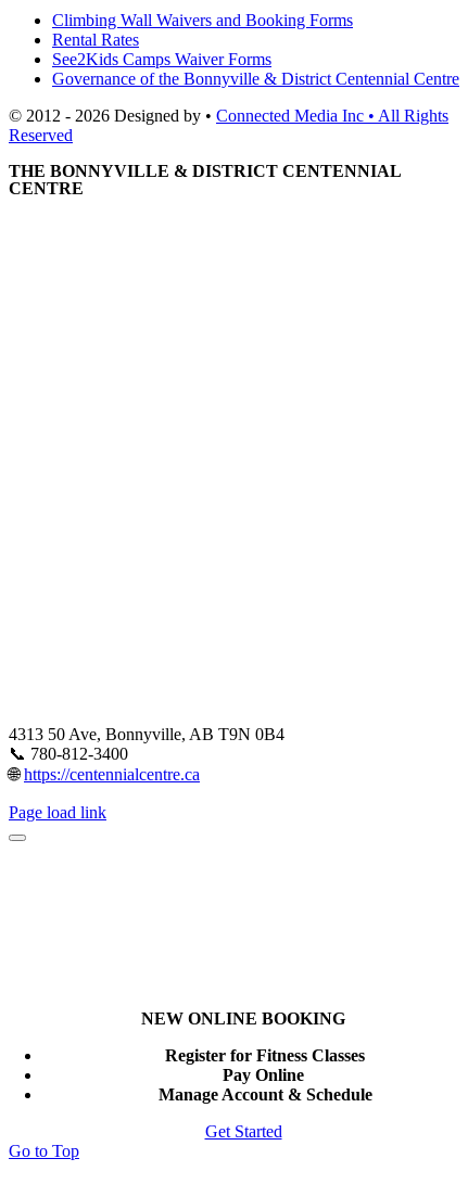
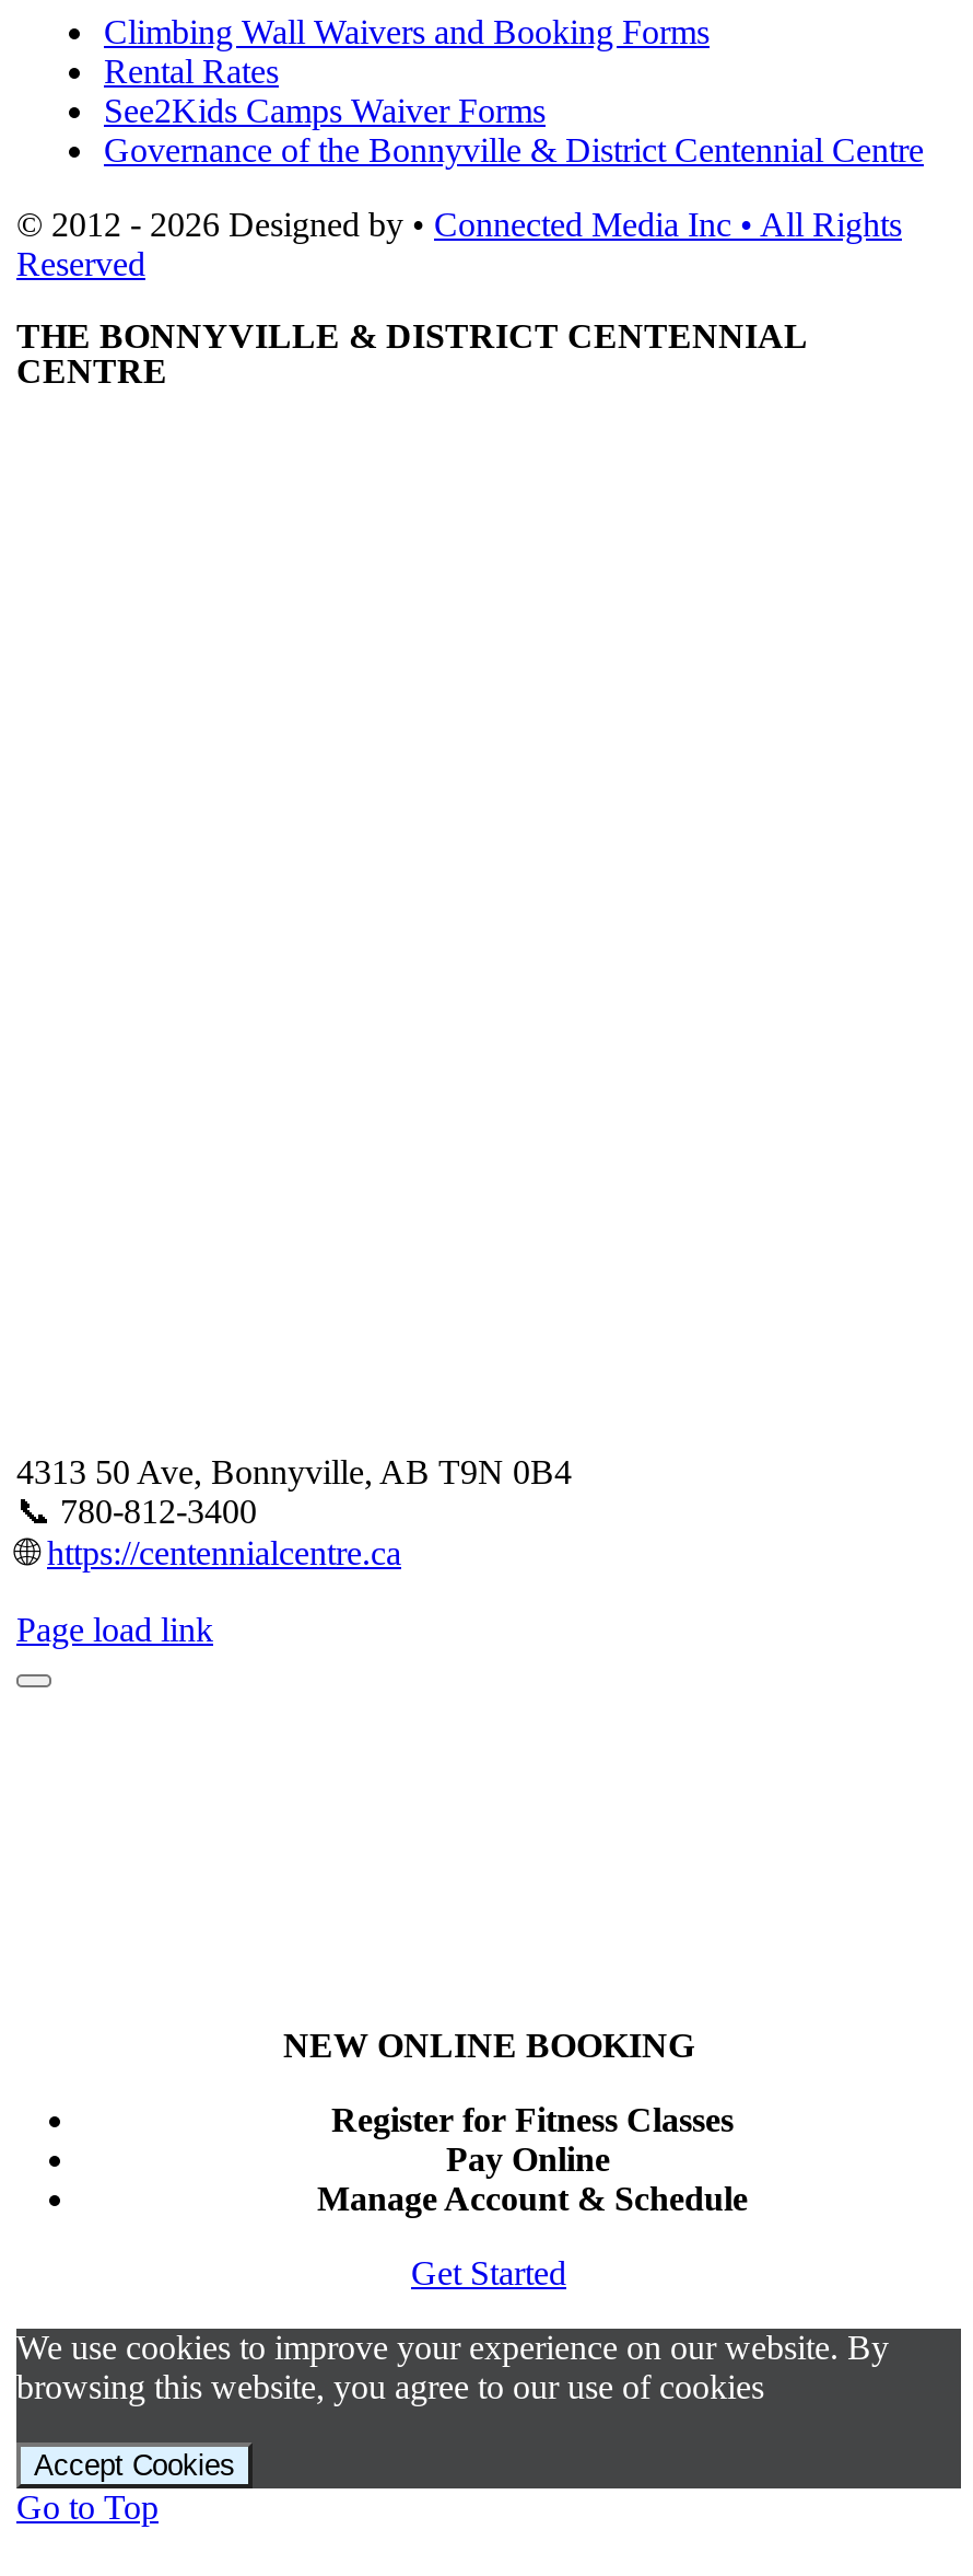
none -> [14,2311,963,2491] [image] | We use cookies to improve your experience on our website. By | browsing this website, you agree to our use of cookies | Accept Cookies

